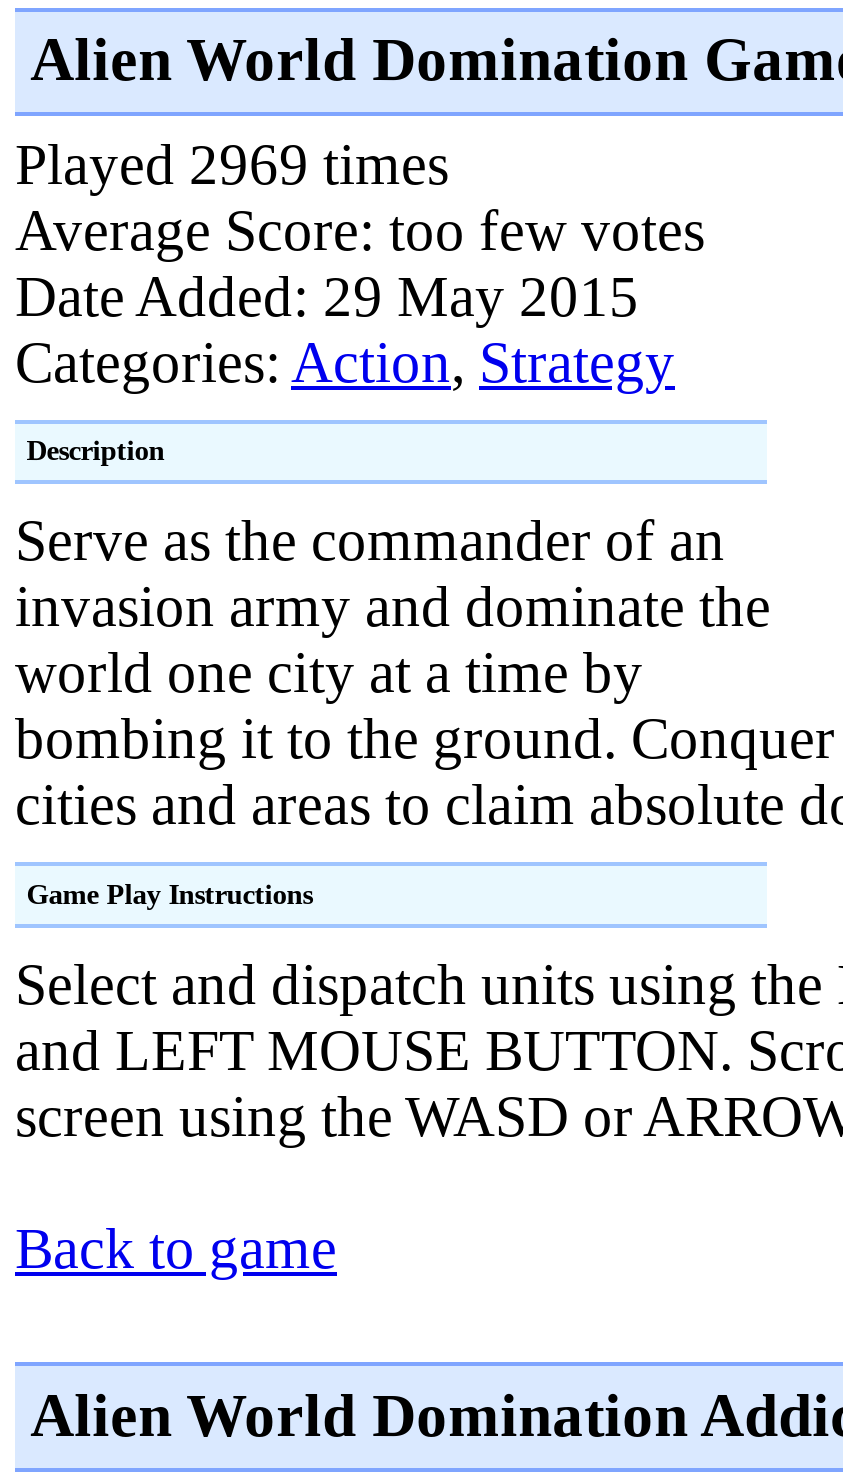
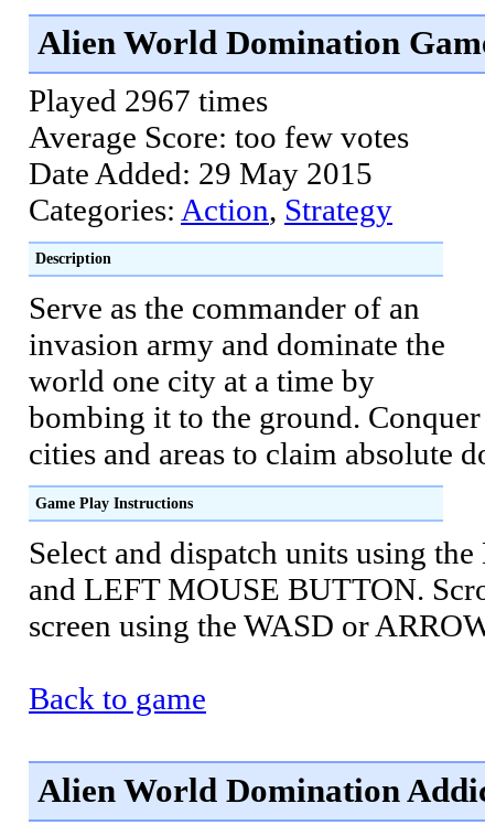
[15,132,449,196] Played 2969 times -> [29,82,268,118] Played 2967 times

